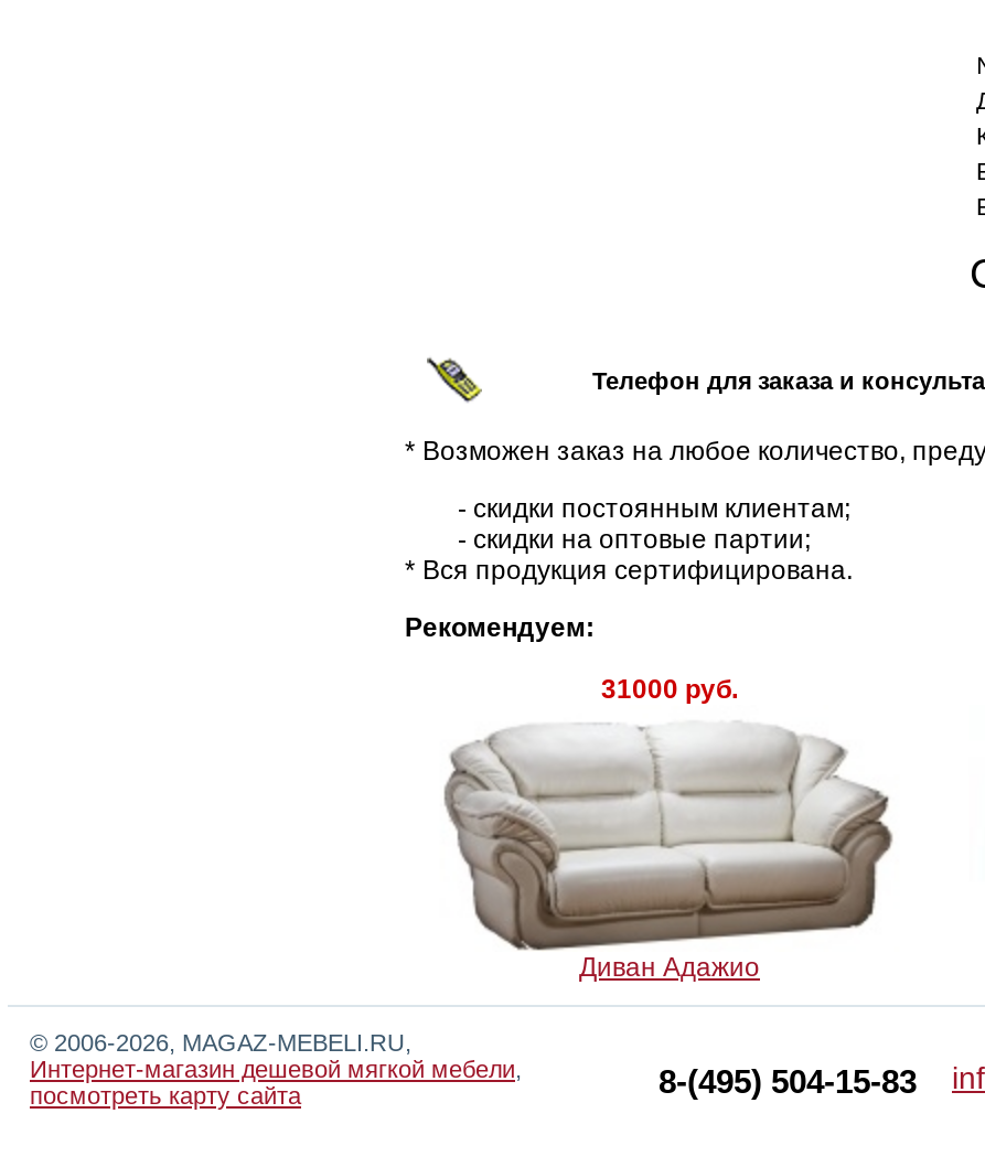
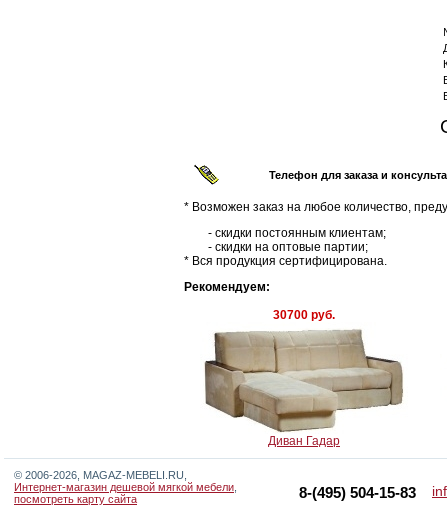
[601,674,738,705] 31000 руб. -> [273,308,335,322] 30700 руб.
[442,720,895,983] [image] | Диван Адажио -> [202,328,405,448] [image] | Диван Гадар

